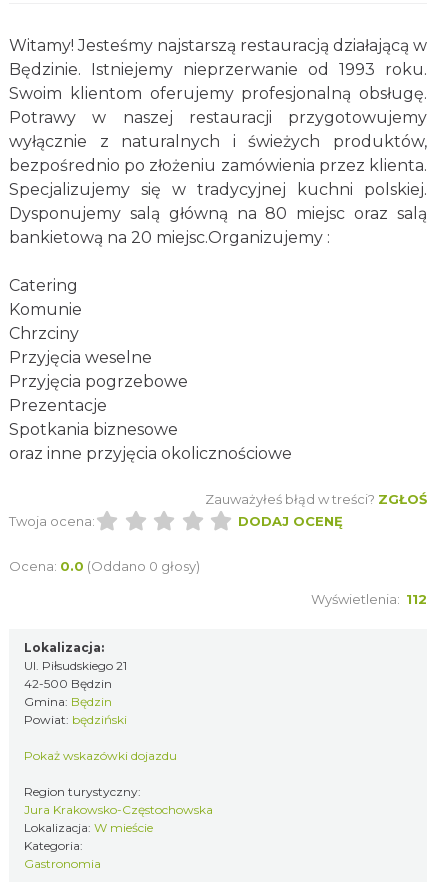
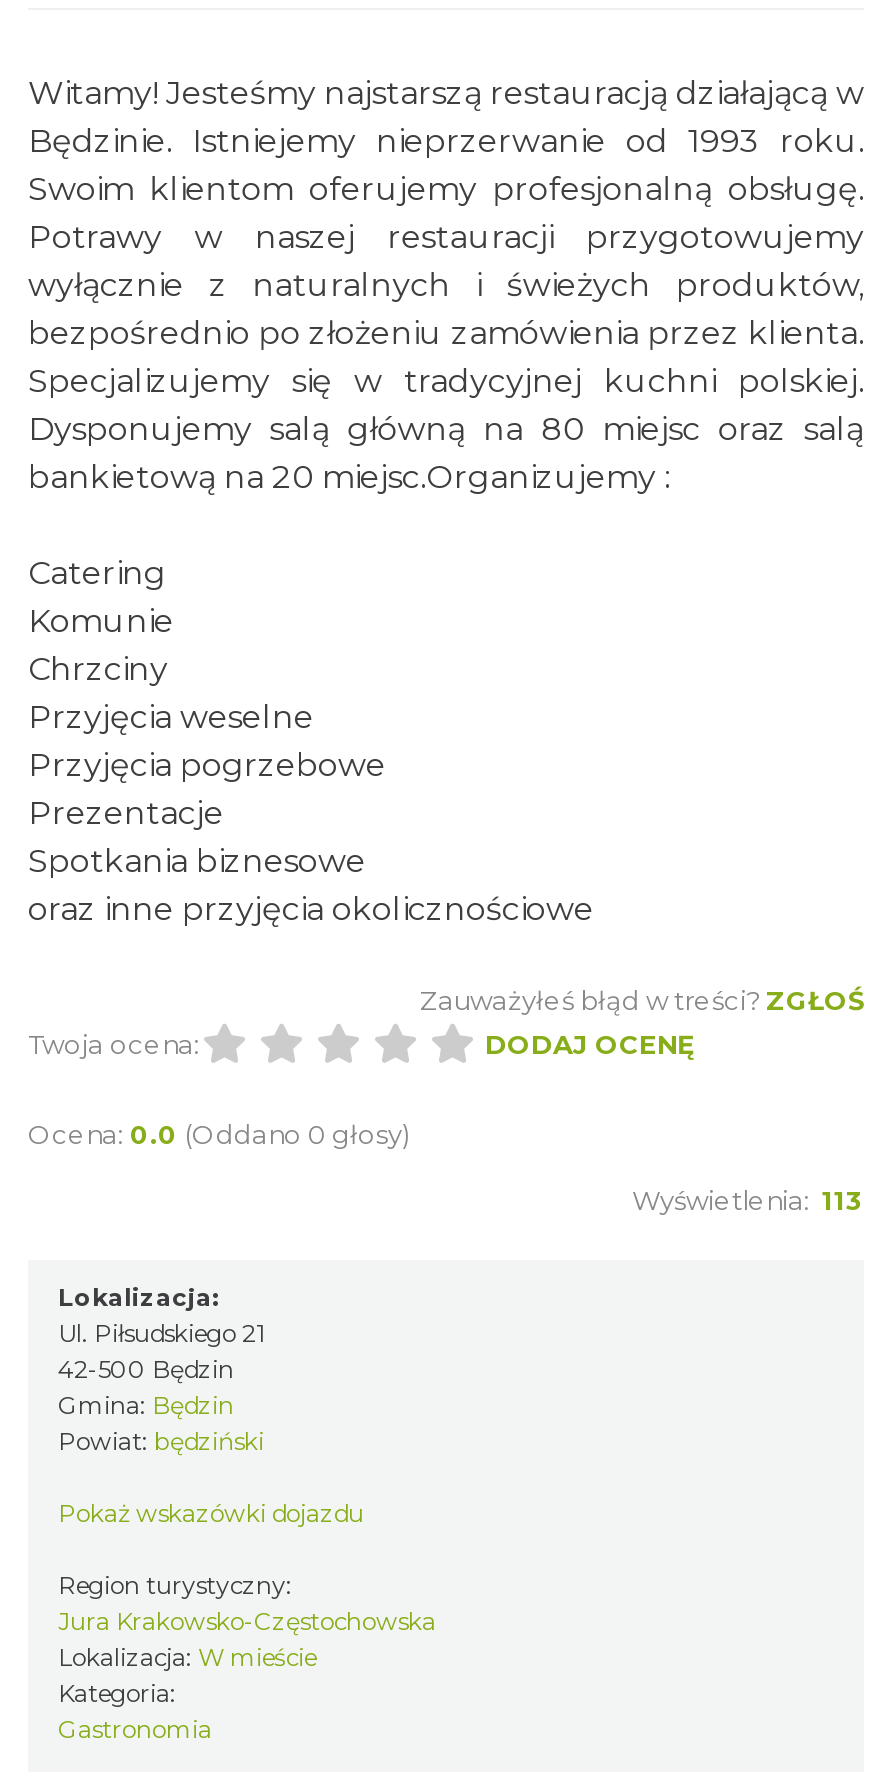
[311,591,427,607] Wyświetlenia: 112 -> [632,1184,864,1216] Wyświetlenia: 113

